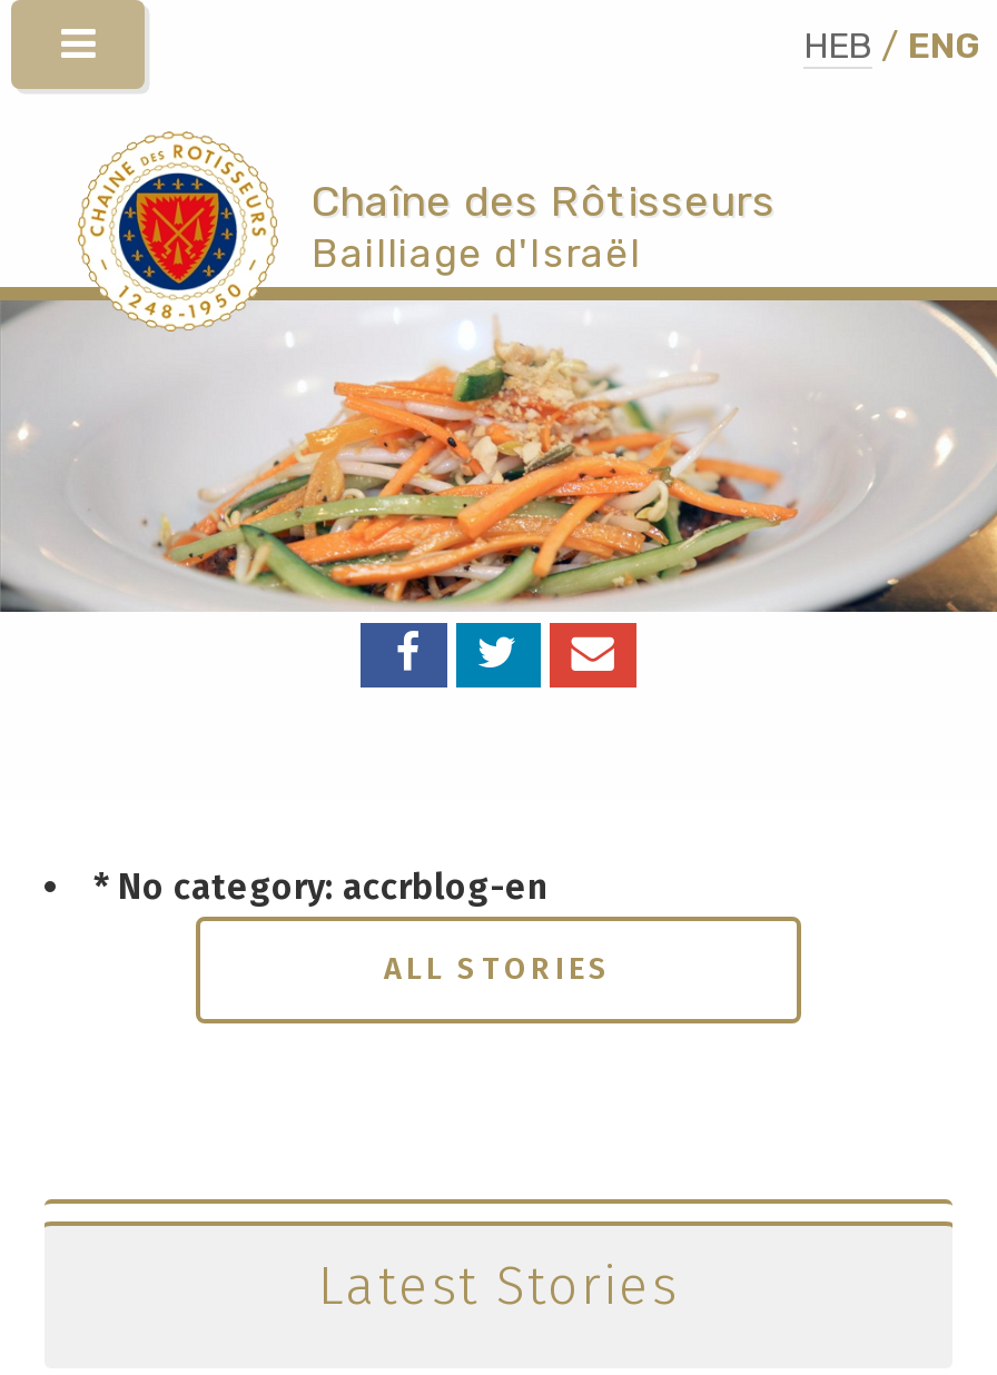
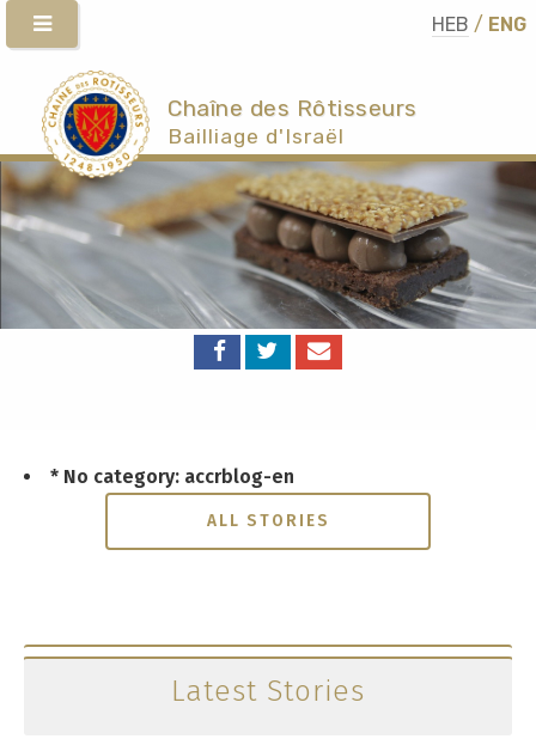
[7,298,990,614] [image] -> [4,161,532,330] [image]

